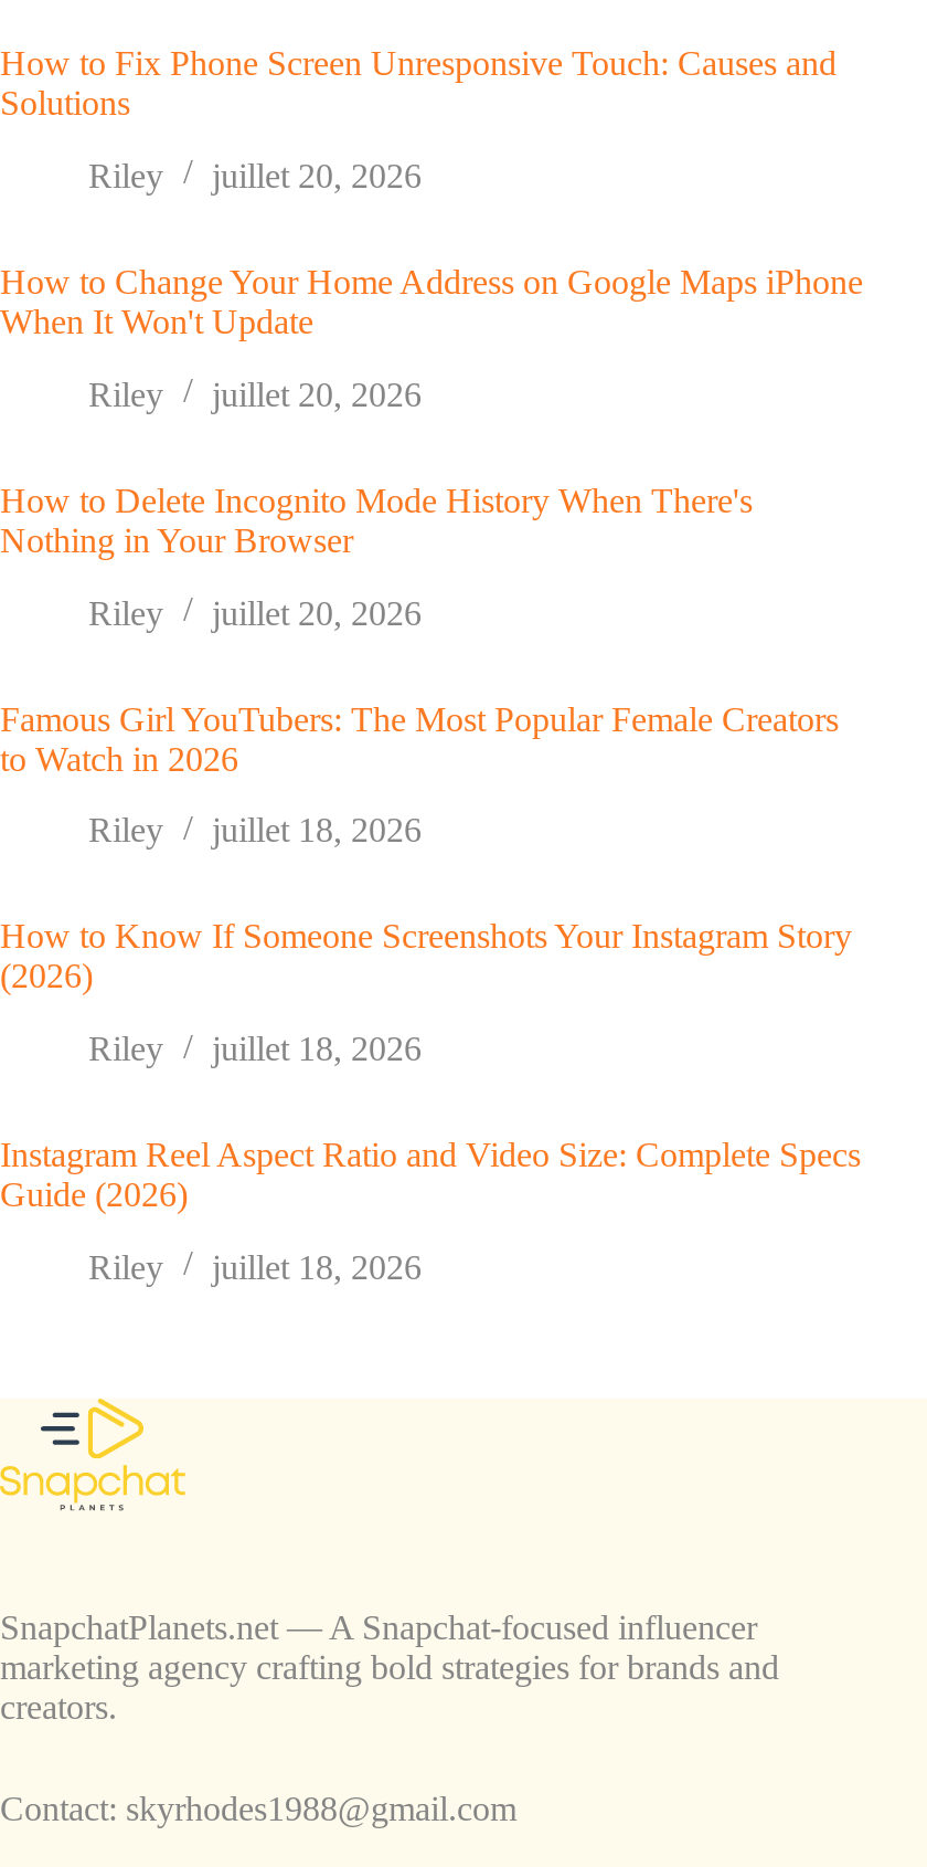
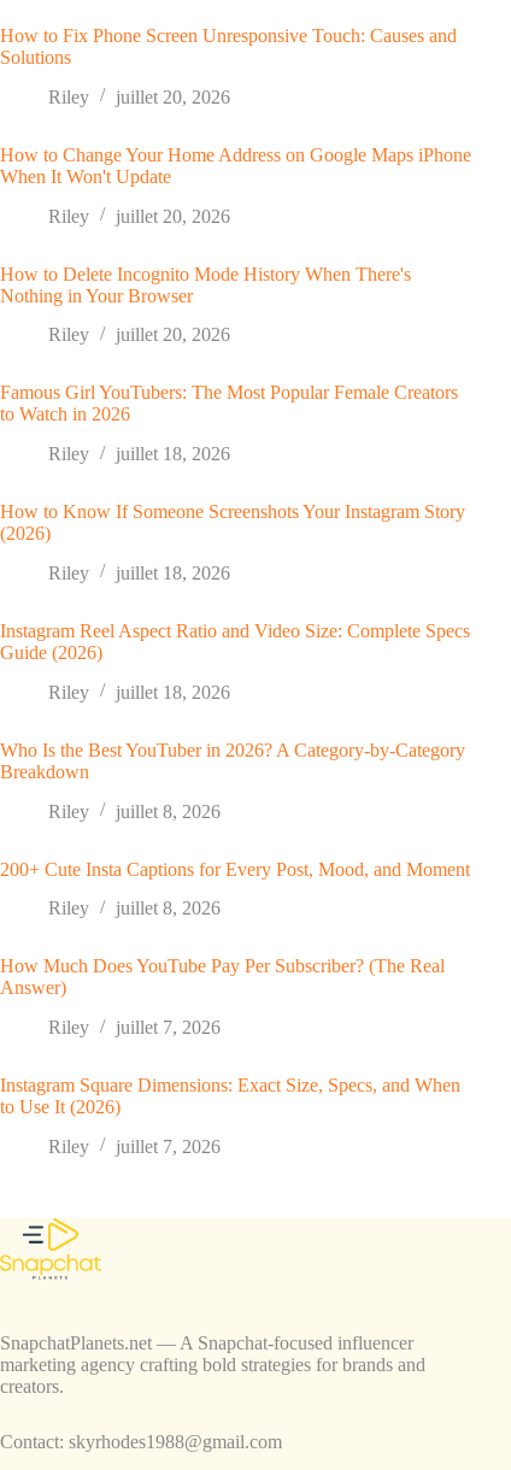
none -> [0,740,470,1157] Who Is the Best YouTuber in 2026? A Category-by-Category | Breakdown | Riley | juillet 8, 2026 | 200+ Cute Insta Captions for Every Post, Mood, and Moment | Riley | juillet 8, 2026 | How Much Does YouTube Pay Per Subscriber? (The Real | Answer) | Riley | juillet 7, 2026 | Instagram Square Dimensions: Exact Size, Specs, and When | to Use It (2026) | Riley | juillet 7, 2026

